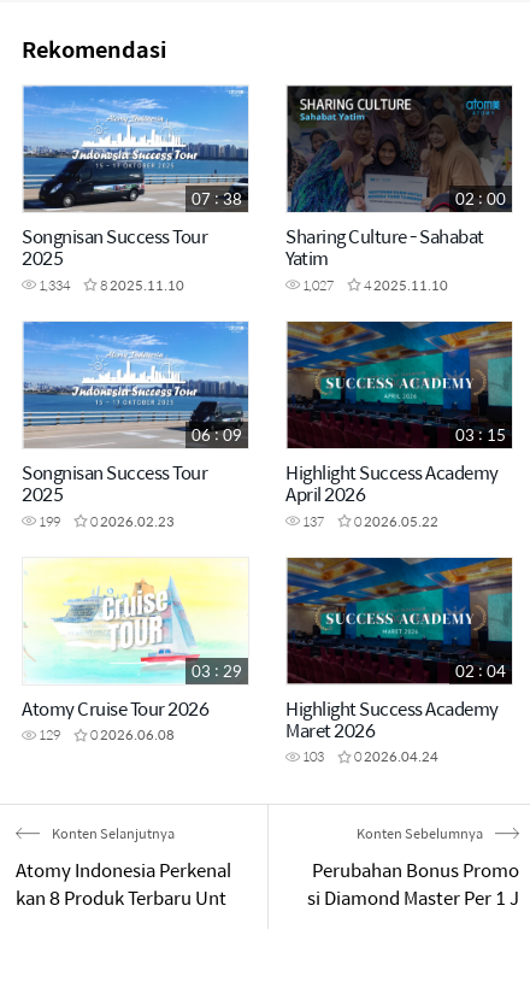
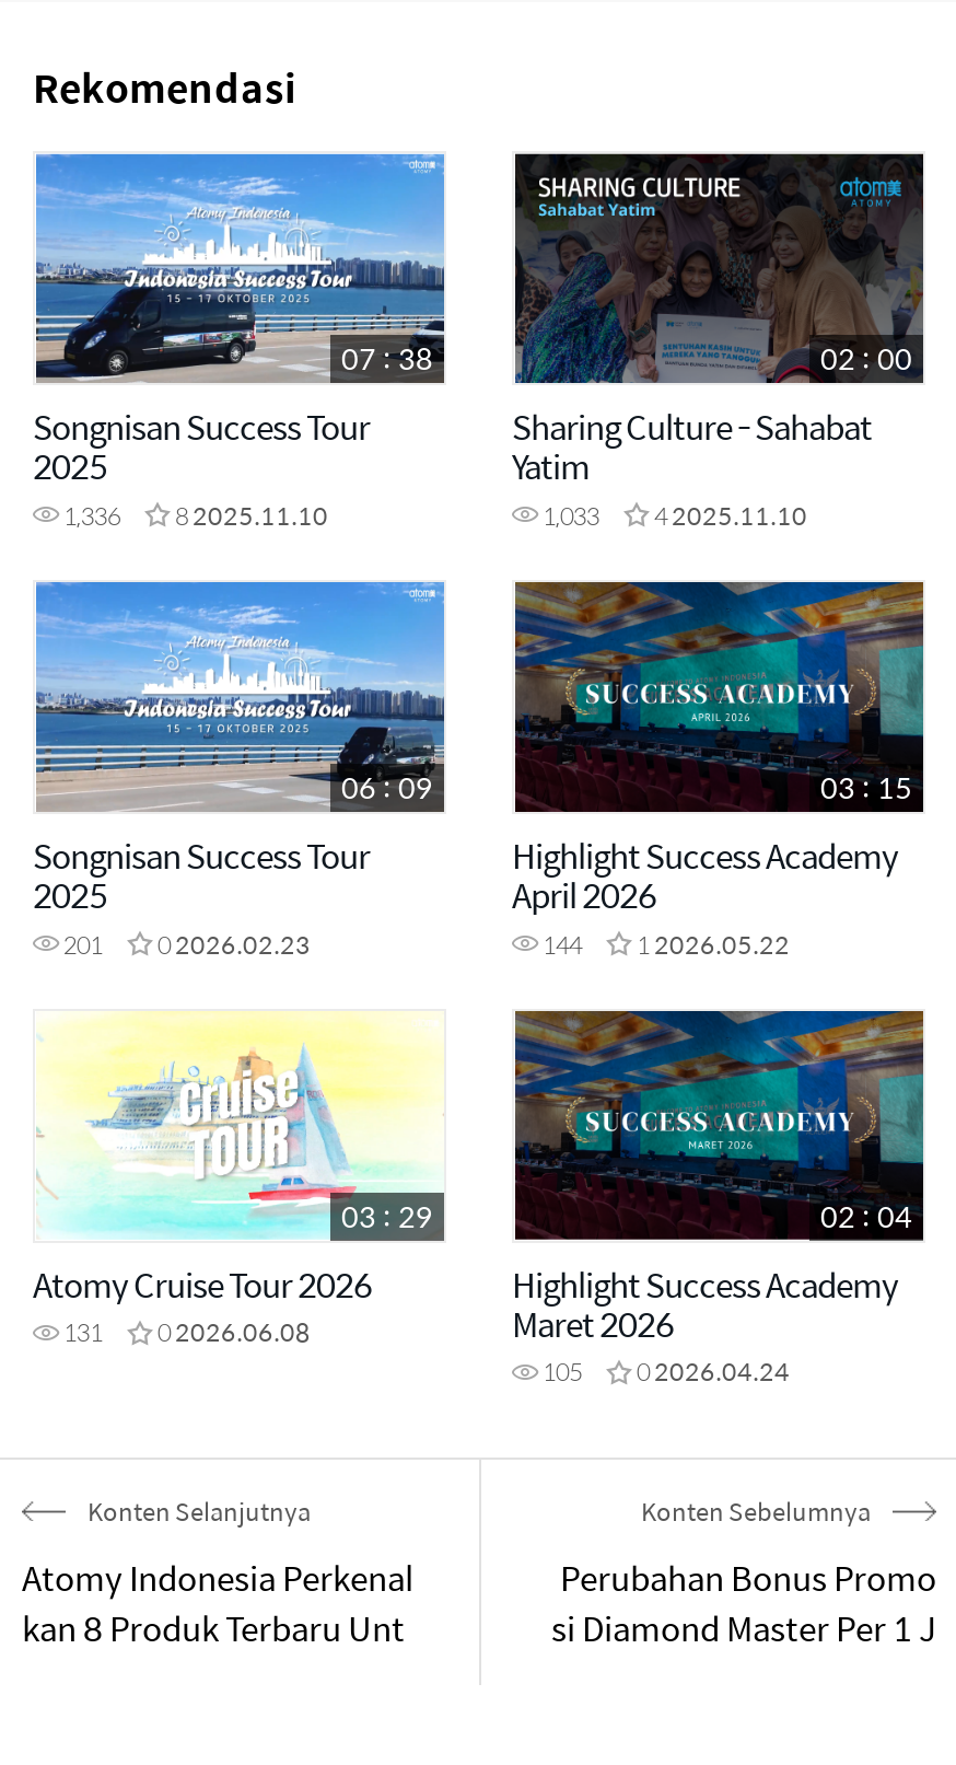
[39,275,184,295] 1,334 8 2025.11.10 -> [63,497,328,534] 1,336 8 2025.11.10
[302,275,448,295] 1,027 4 2025.11.10 -> [543,497,807,534] 1,033 4 2025.11.10
[39,510,175,531] 199 0 2026.02.23 -> [63,925,311,962] 201 0 2026.02.23
[302,510,324,531] 137 -> [543,925,582,962] 144
[354,510,438,531] 0 2026.05.22 -> [637,925,790,962] 1 2026.05.22
[39,725,175,745] 129 0 2026.06.08 -> [63,1314,311,1351] 131 0 2026.06.08
[302,746,438,767] 103 0 2026.04.24 -> [543,1353,790,1390] 105 0 2026.04.24

